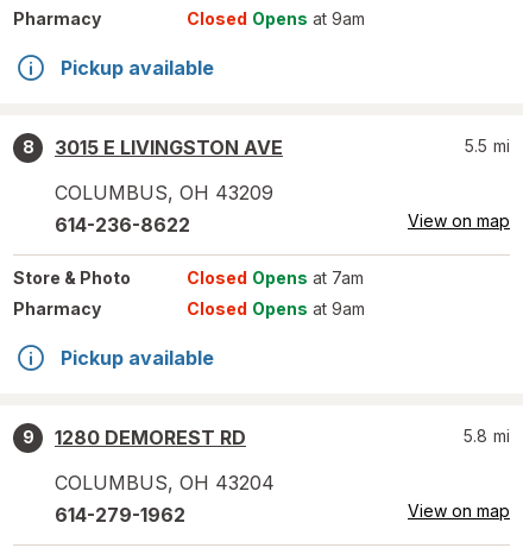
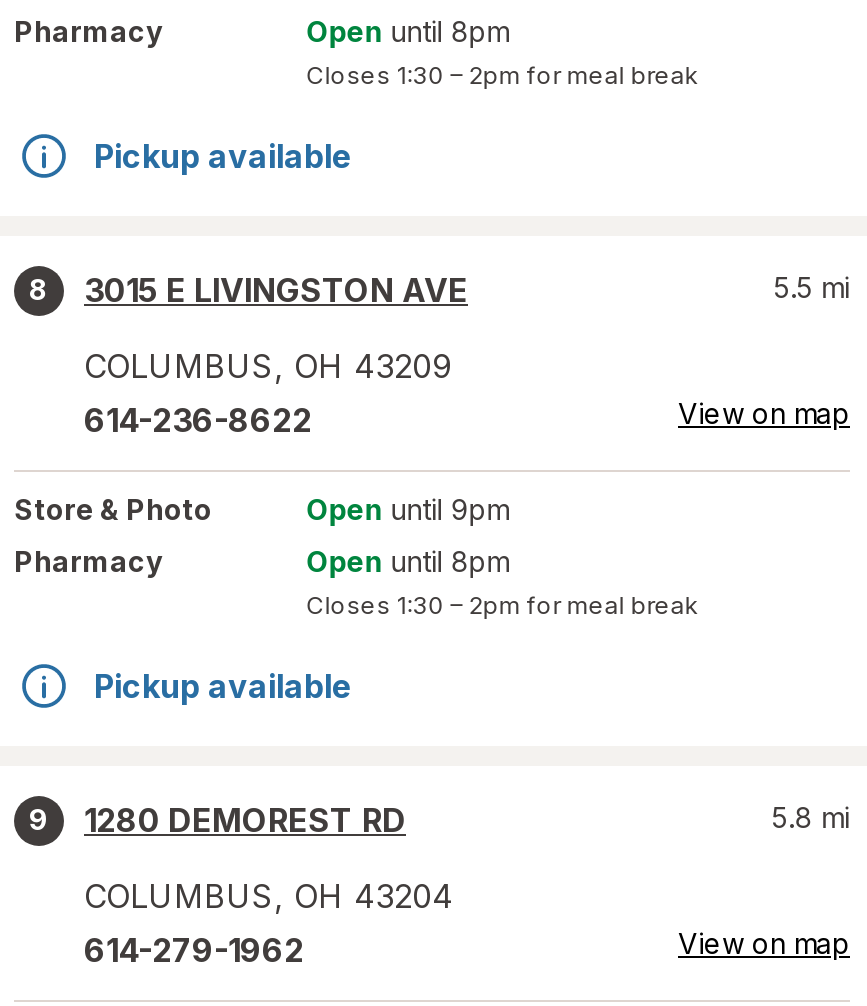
[187,8,365,29] Closed Opens at 9am -> [307,14,699,90] Open until 8pm | Closes 1:30 – 2pm for meal break
[187,267,364,288] Closed Opens at 7am -> [307,492,509,526] Open until 9pm
[187,298,365,319] Closed Opens at 9am -> [307,544,699,620] Open until 8pm | Closes 1:30 – 2pm for meal break

